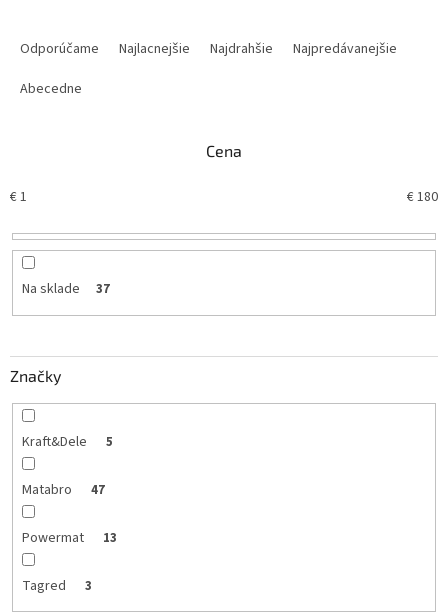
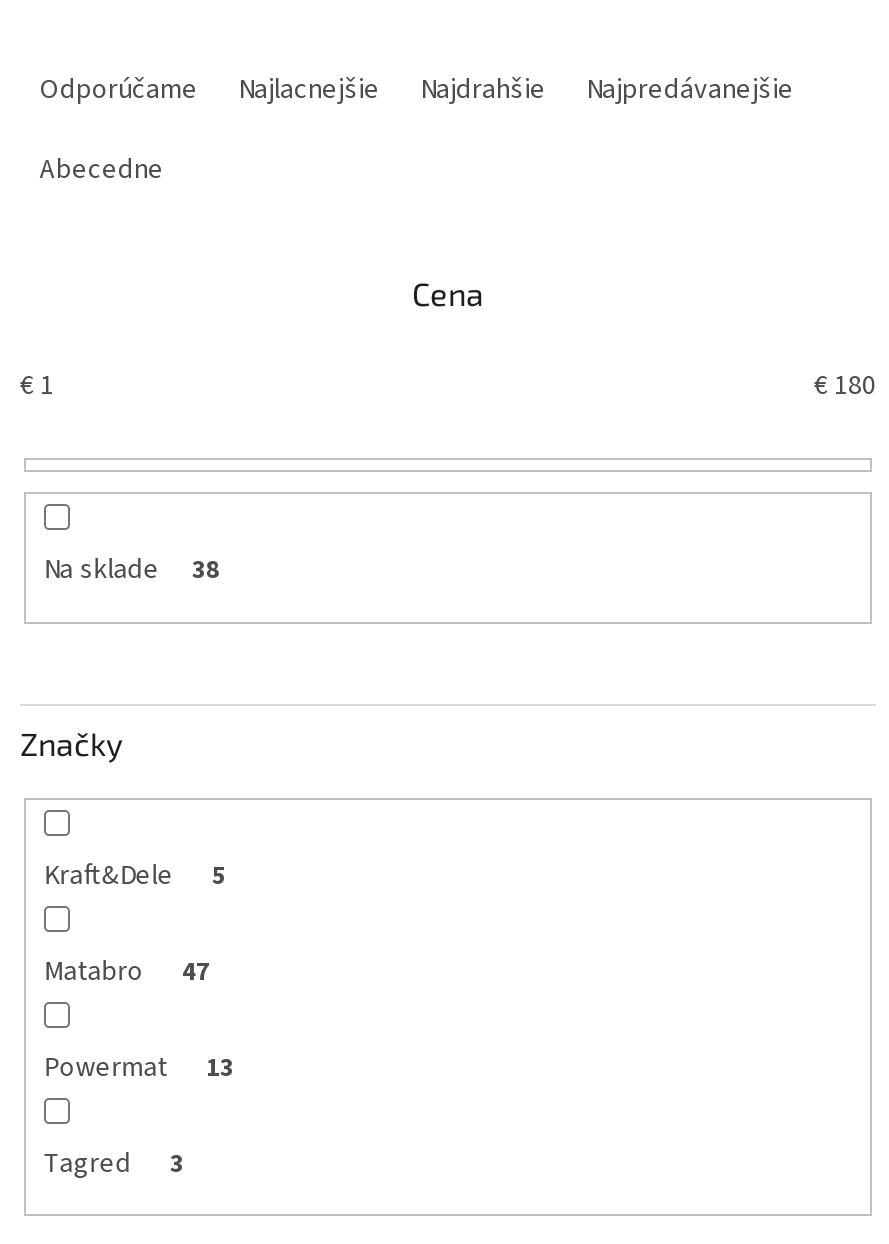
[96,280,110,298] 37 -> [192,552,220,588] 38

